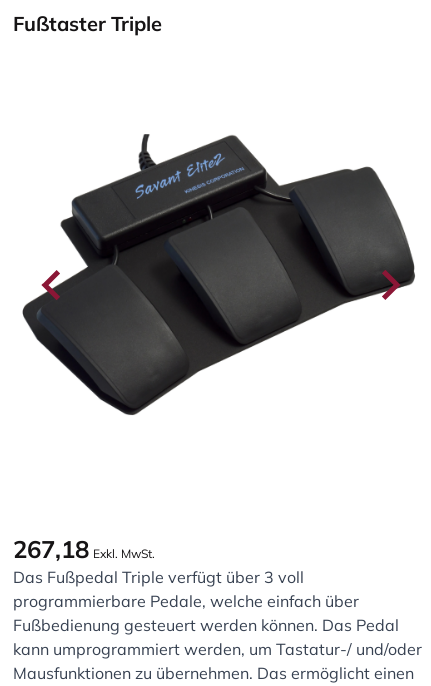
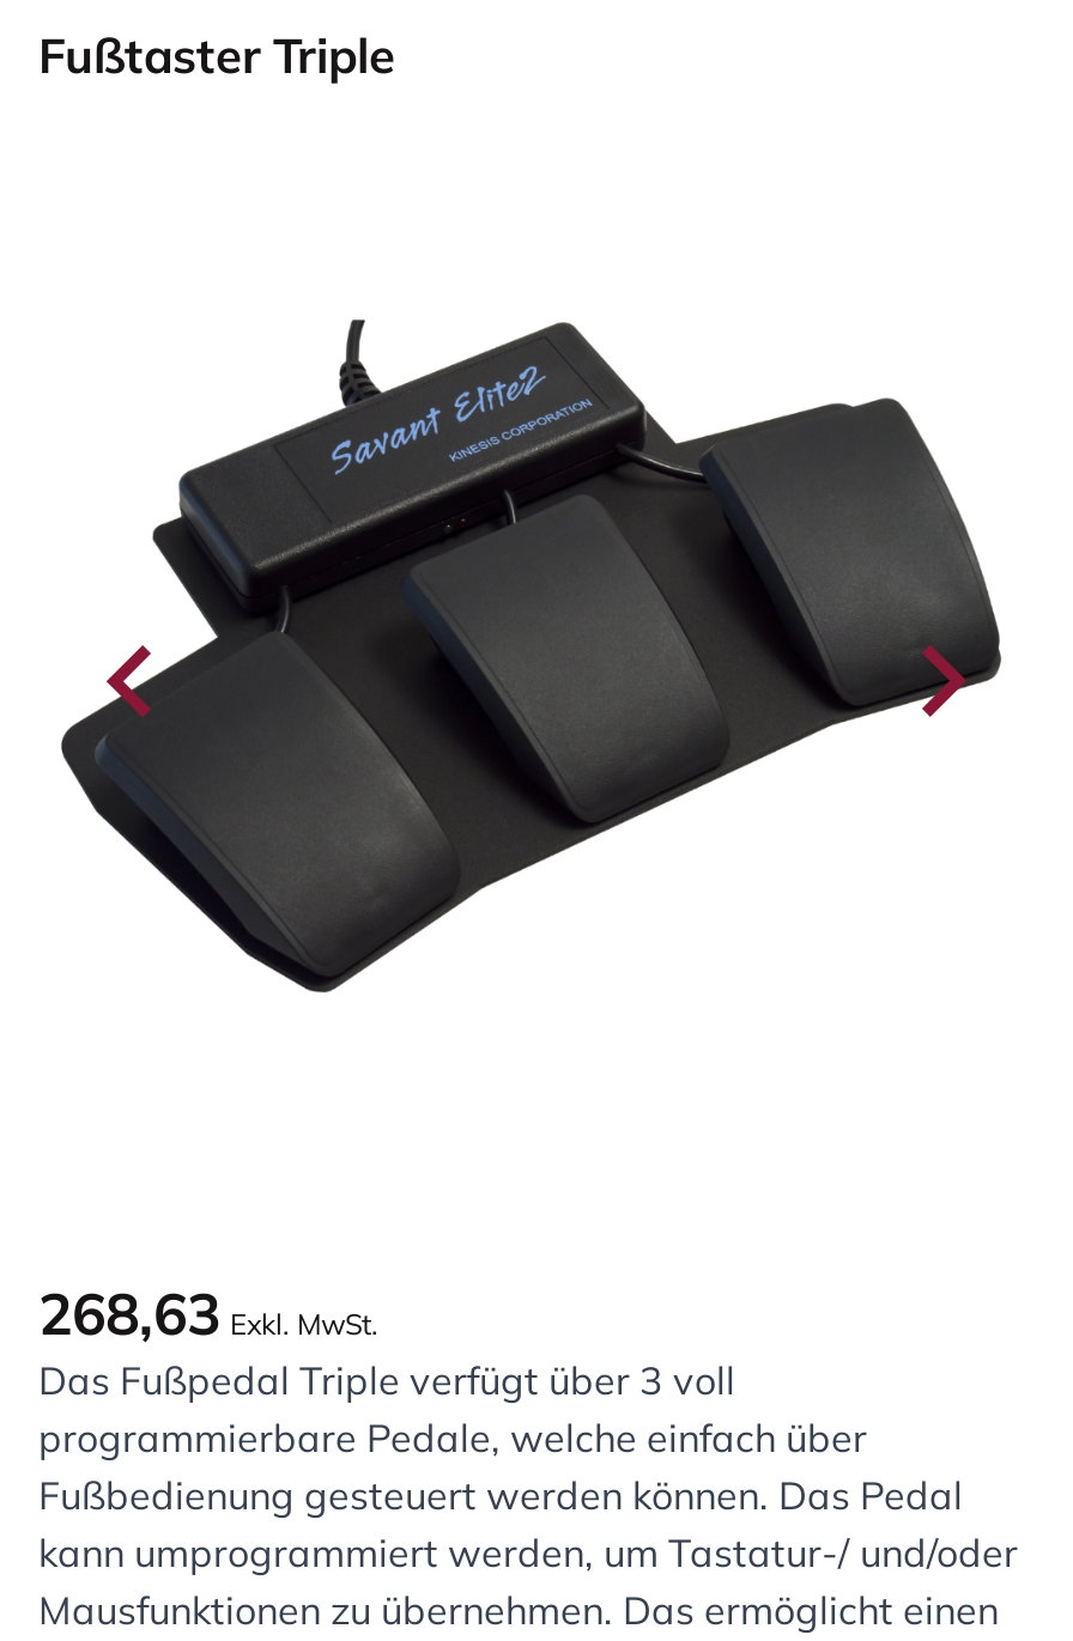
[13,534,155,564] 267,18 Exkl. MwSt. -> [38,1277,378,1349] 268,63 Exkl. MwSt.

